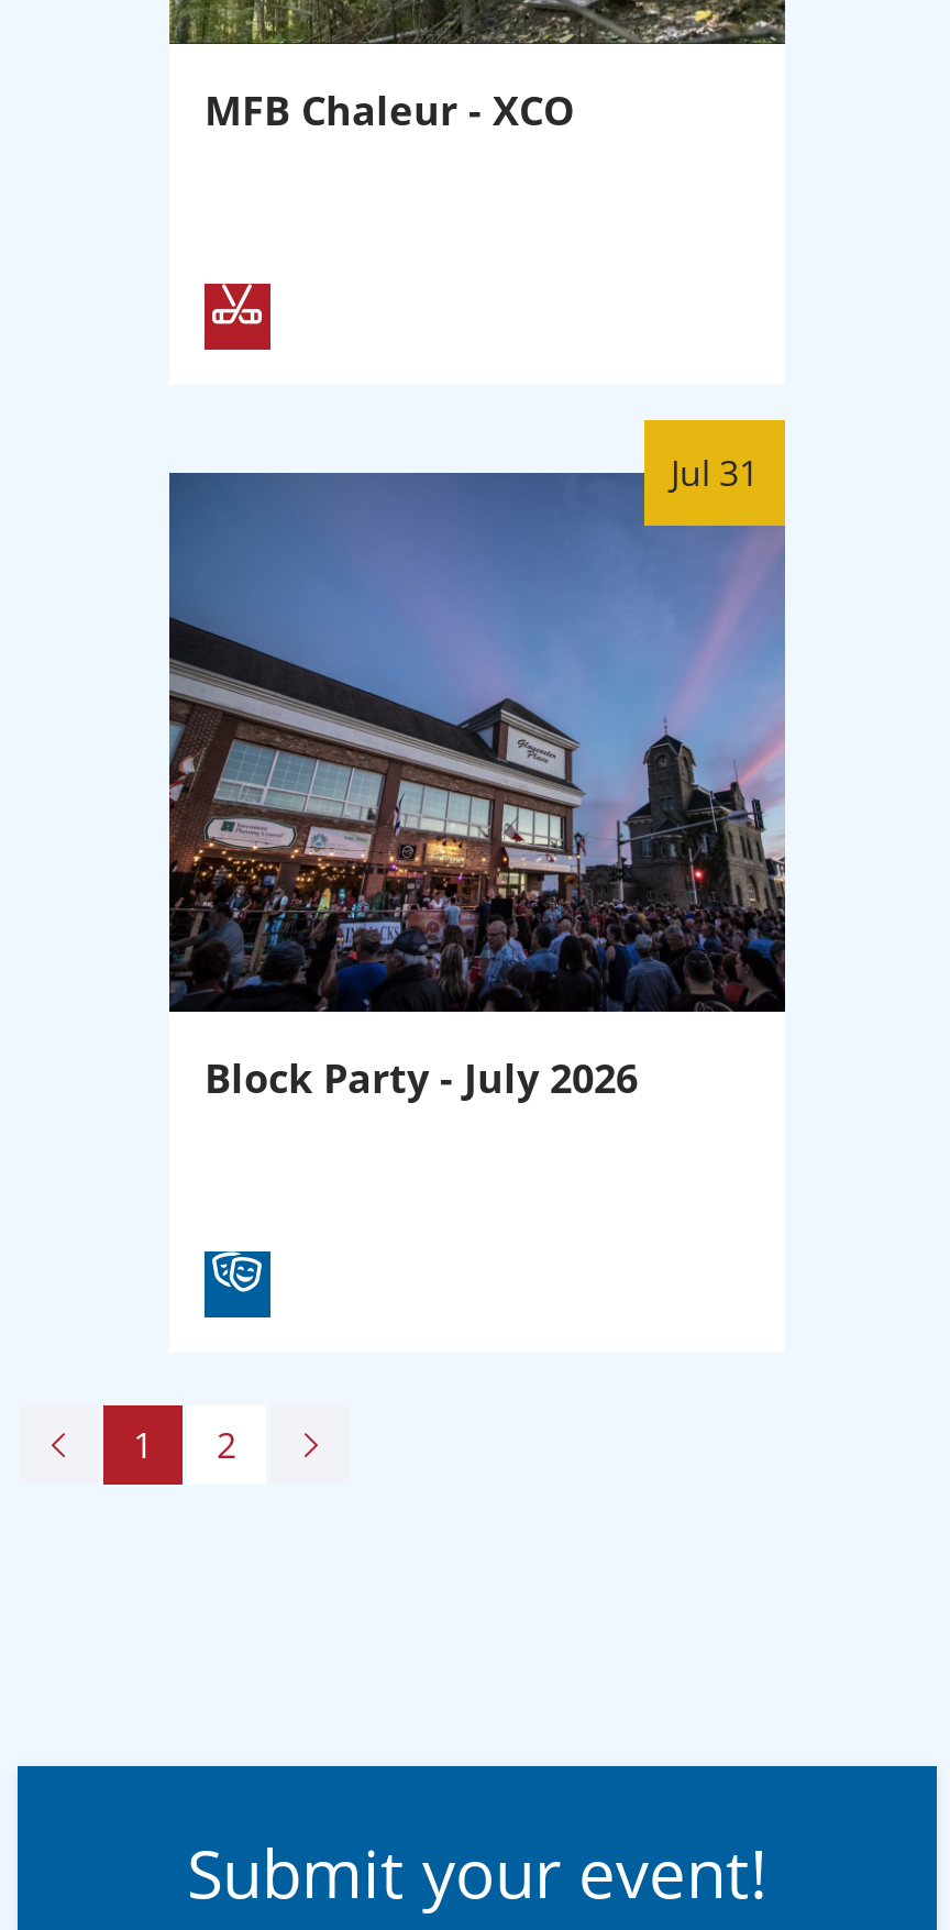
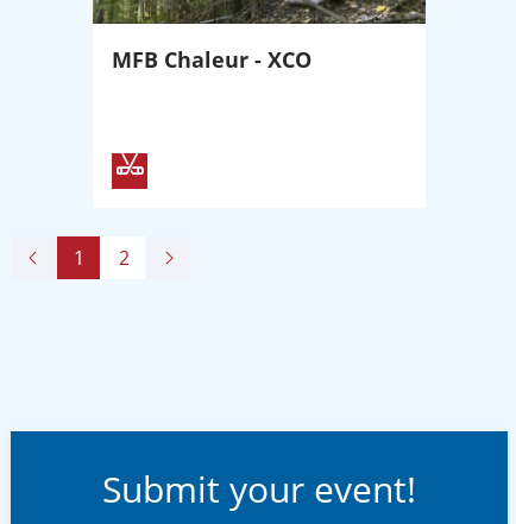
[167,418,787,1012] [image] | Jul 31 -> none
[205,1051,638,1104] Block Party - July 2026 -> none
[202,1249,273,1320] [image] -> none

